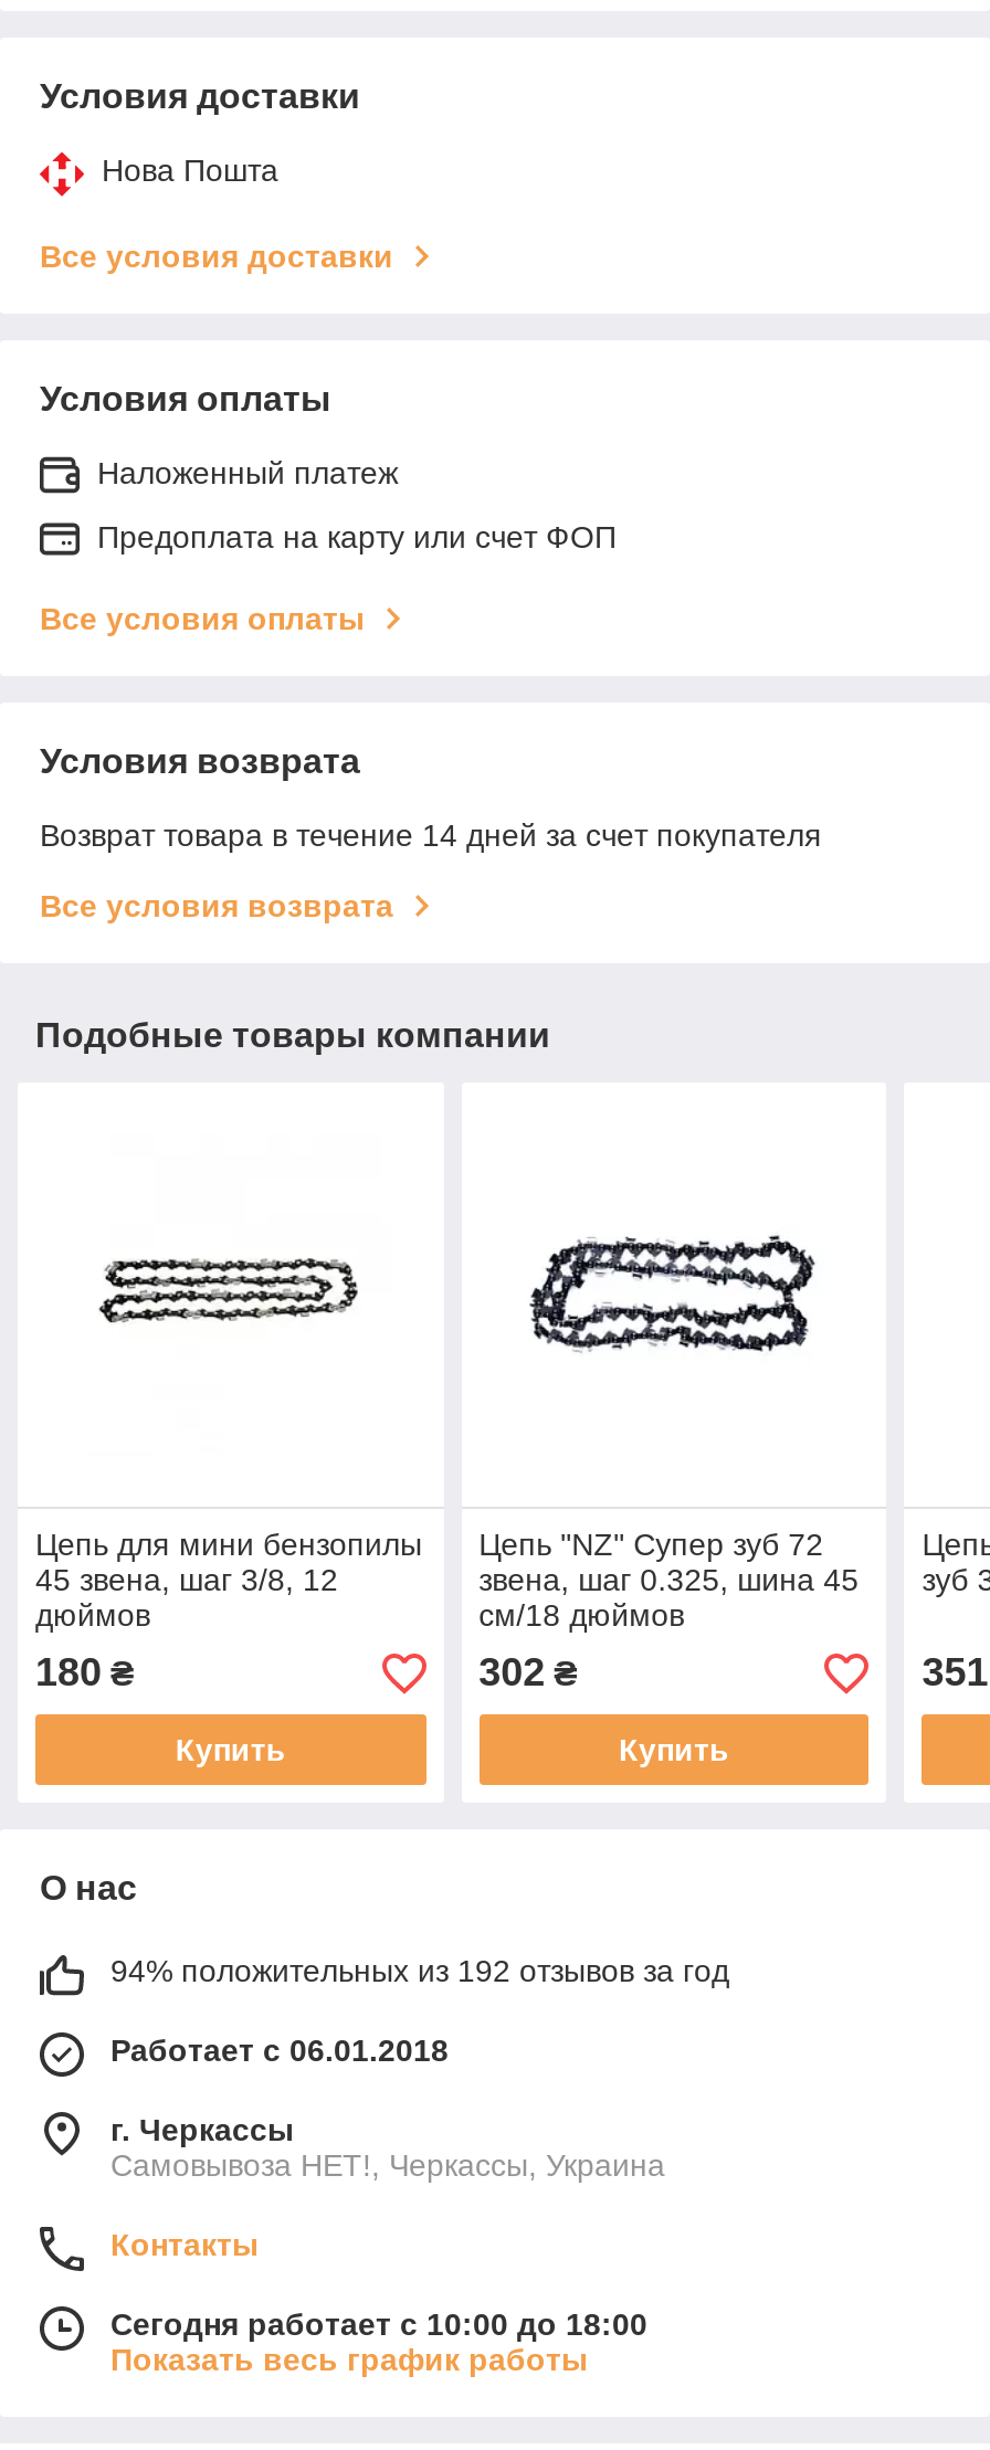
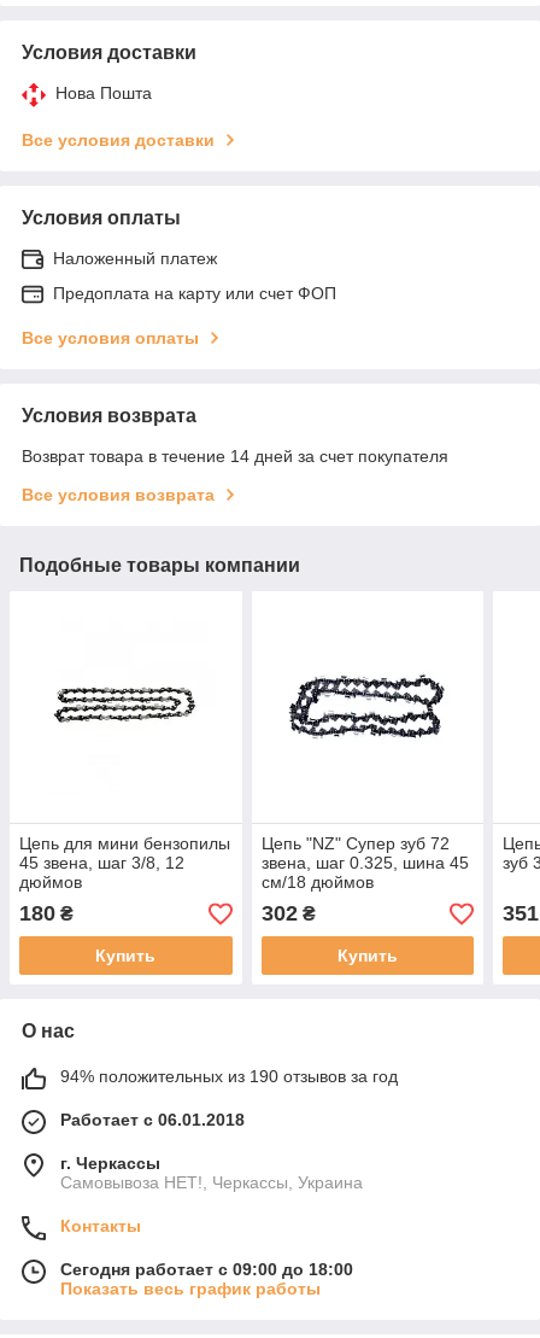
[110,1954,729,1989] 94% положительных из 192 отзывов за год -> [60,1067,398,1086] 94% положительных из 190 отзывов за год
[110,2307,647,2343] Сегодня работает с 10:00 до 18:00 -> [60,1260,353,1279] Сегодня работает с 09:00 до 18:00

